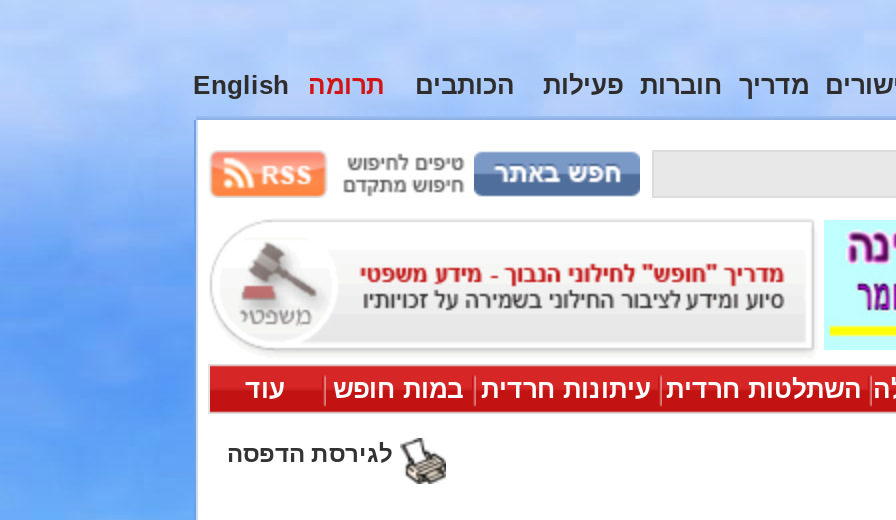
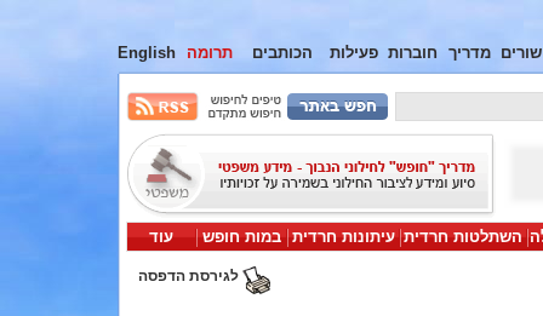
[824,220,890,350] [image] -> none

